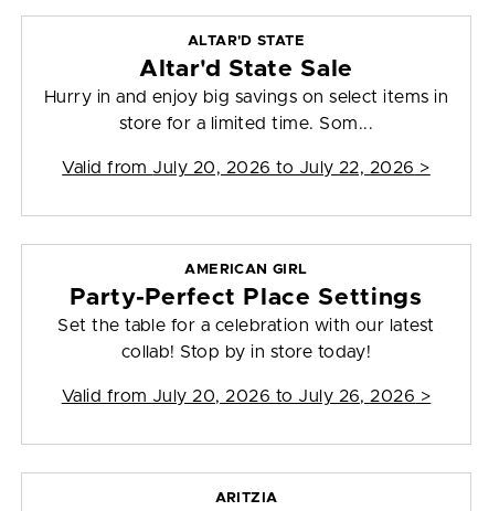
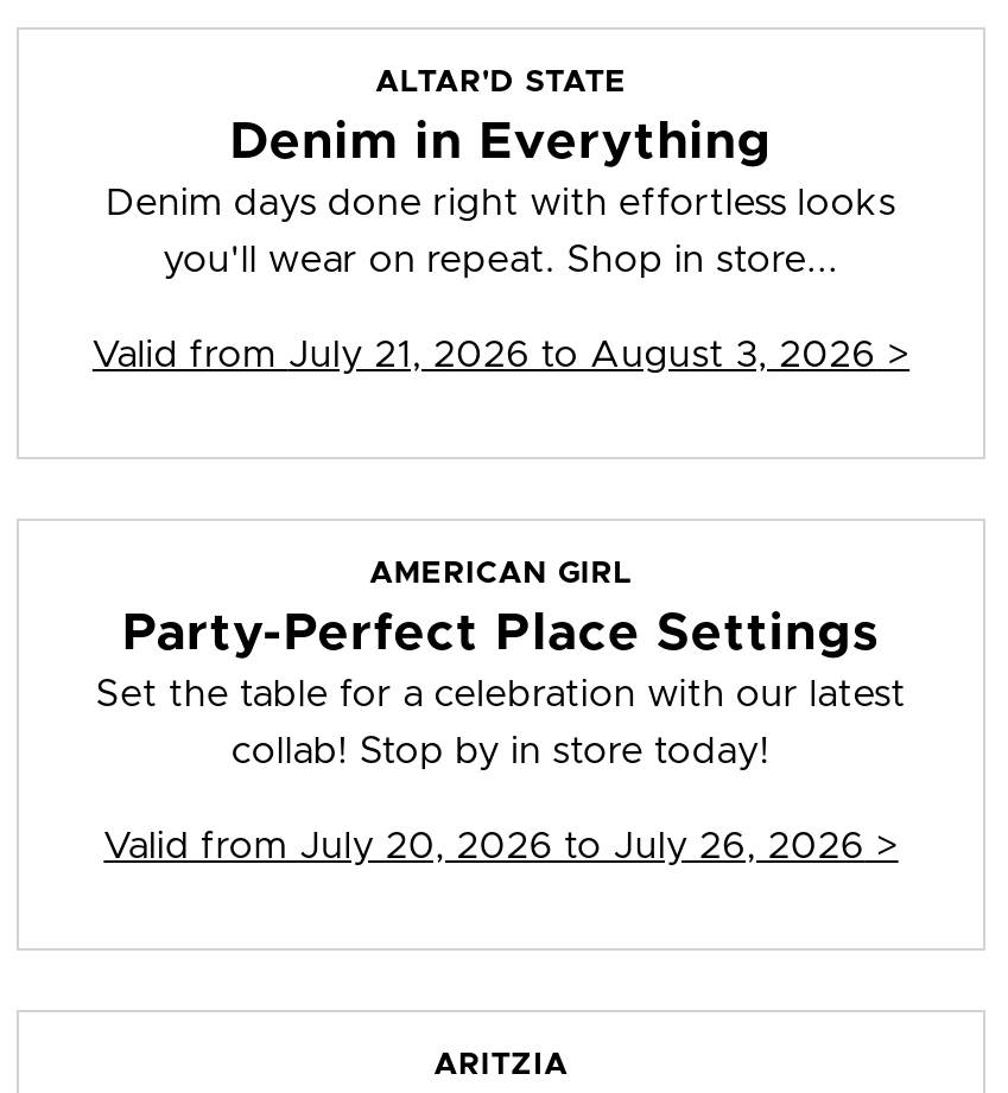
[44,58,449,106] Altar'd State Sale | Hurry in and enjoy big savings on select items in -> [106,118,896,222] Denim in Everything | Denim days done right with effortless looks
[119,115,373,133] store for a limited time. Som... -> [163,241,839,279] you'll wear on repeat. Shop in store...
[62,159,430,177] Valid from July 20, 2026 to July 22, 2026 > -> [92,336,910,374] Valid from July 21, 2026 to August 3, 2026 >

